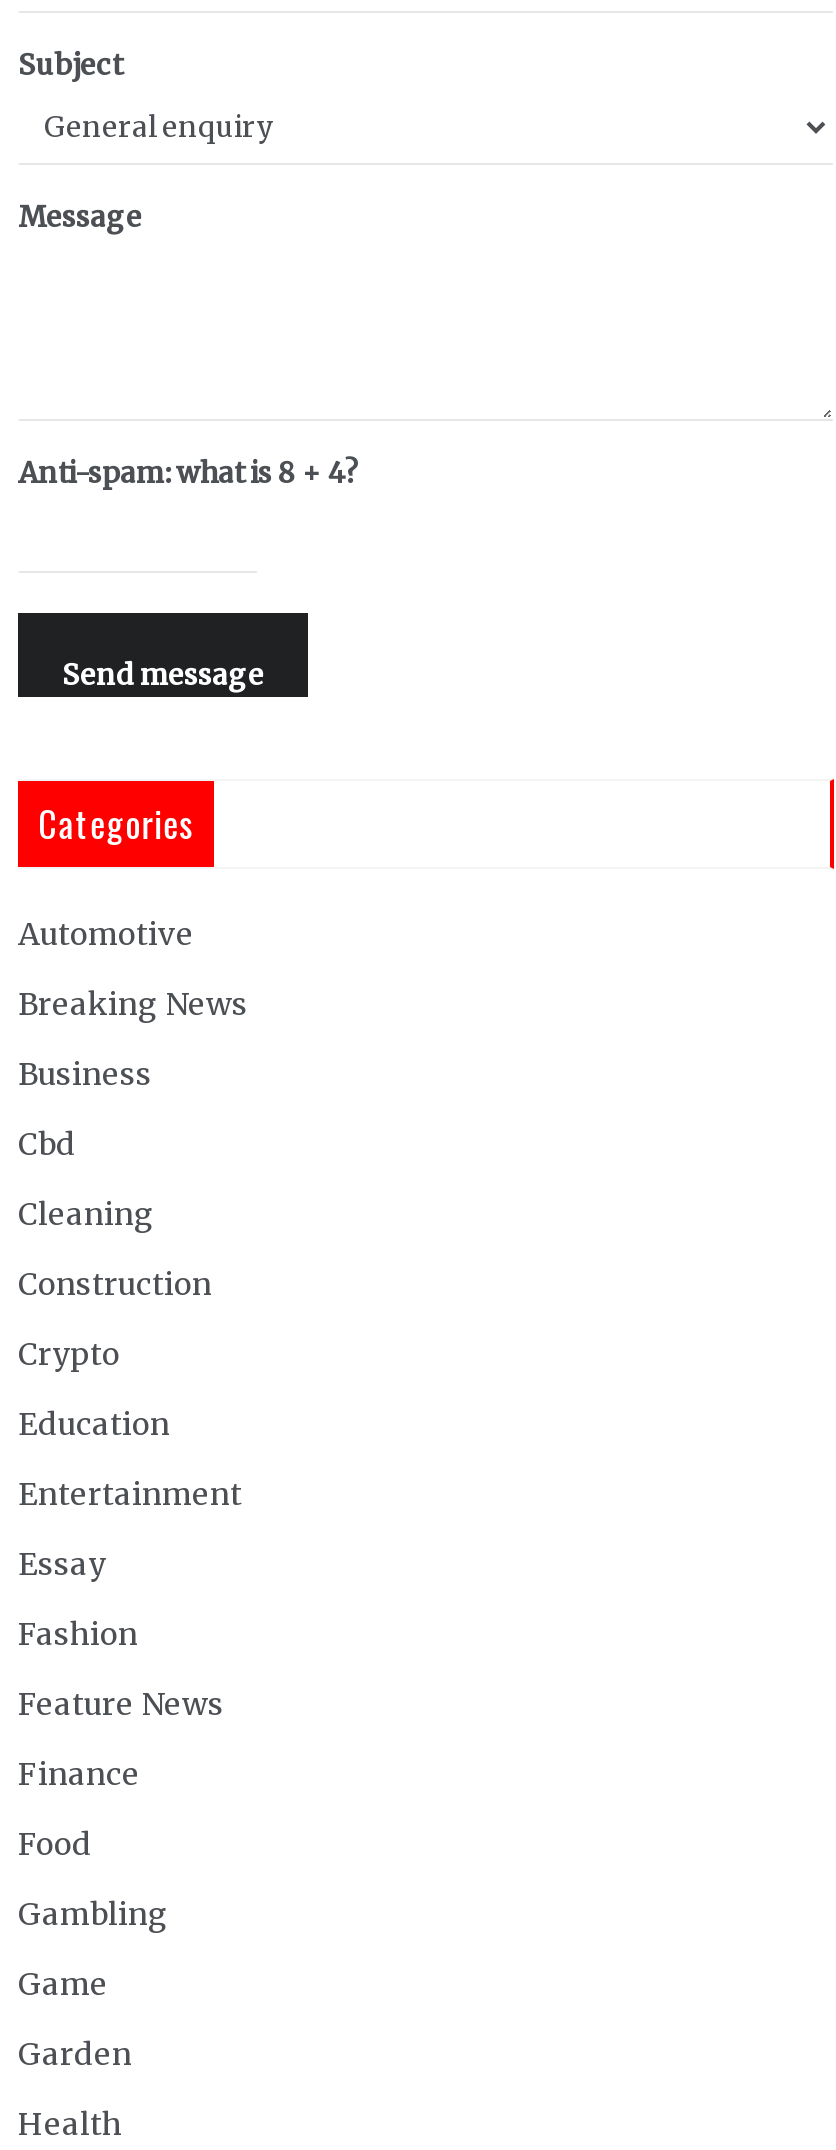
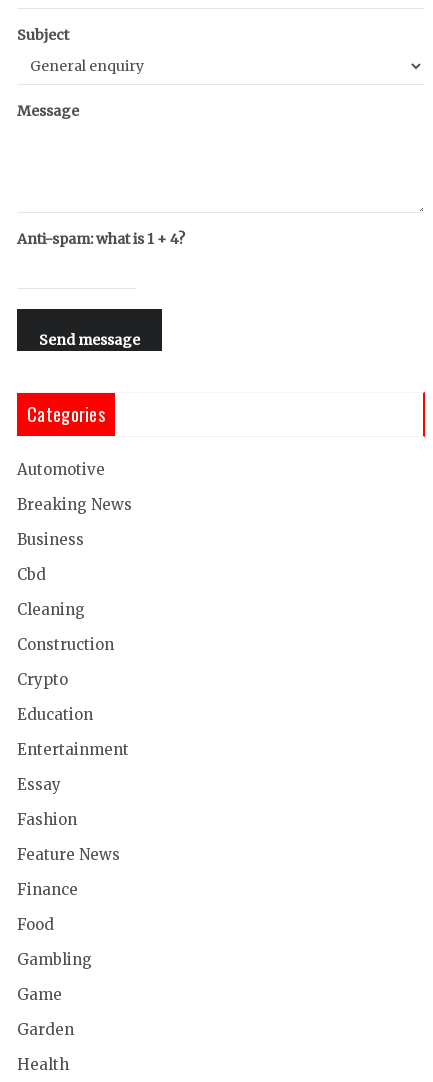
[18,454,358,490] Anti-spam: what is 8 + 4? -> [17,230,185,248] Anti-spam: what is 1 + 4?

